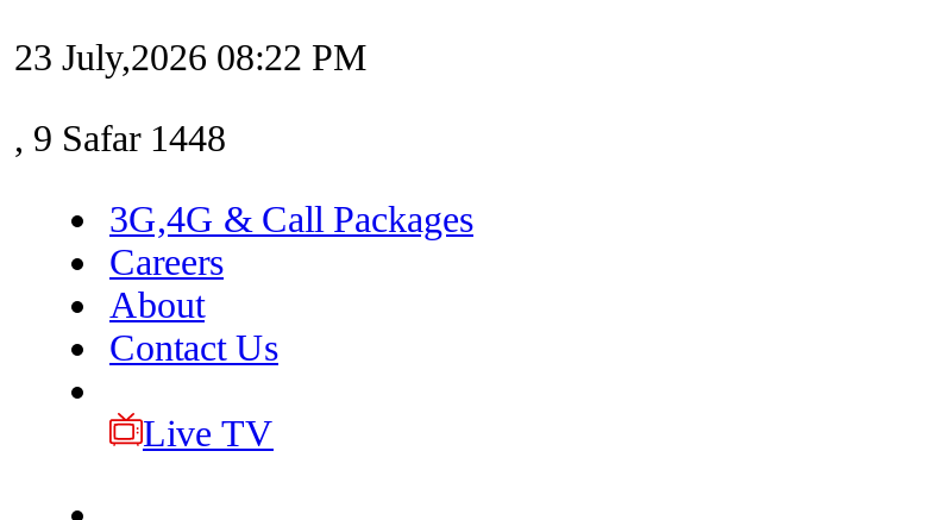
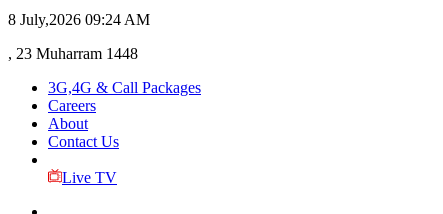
[14,37,366,77] 23 July,2026 08:22 PM -> [8,11,150,28] 8 July,2026 09:24 AM
[14,118,226,158] , 9 Safar 1448 -> [8,45,138,62] , 23 Muharram 1448

